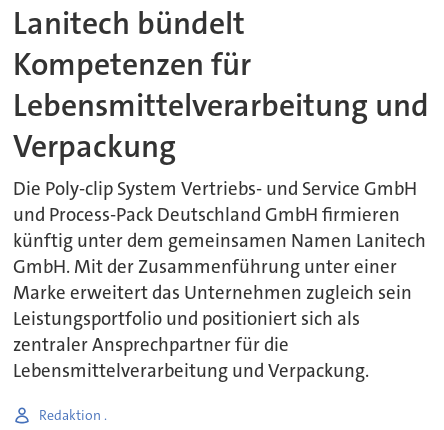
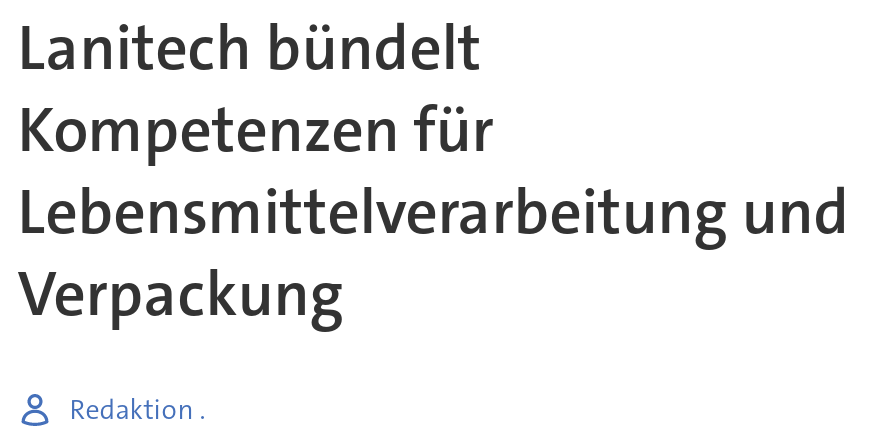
[13,177,426,383] Die Poly-clip System Vertriebs- und Service GmbH | und Process-Pack Deutschland GmbH firmieren | künftig unter dem gemeinsamen Namen Lanitech | GmbH. Mit der Zusammenführung unter einer | Marke erweitert das Unternehmen zugleich sein | Leistungsportfolio und positioniert sich als | zentraler Ansprechpartner für die | Lebensmittelverarbeitung und Verpackung. -> none

